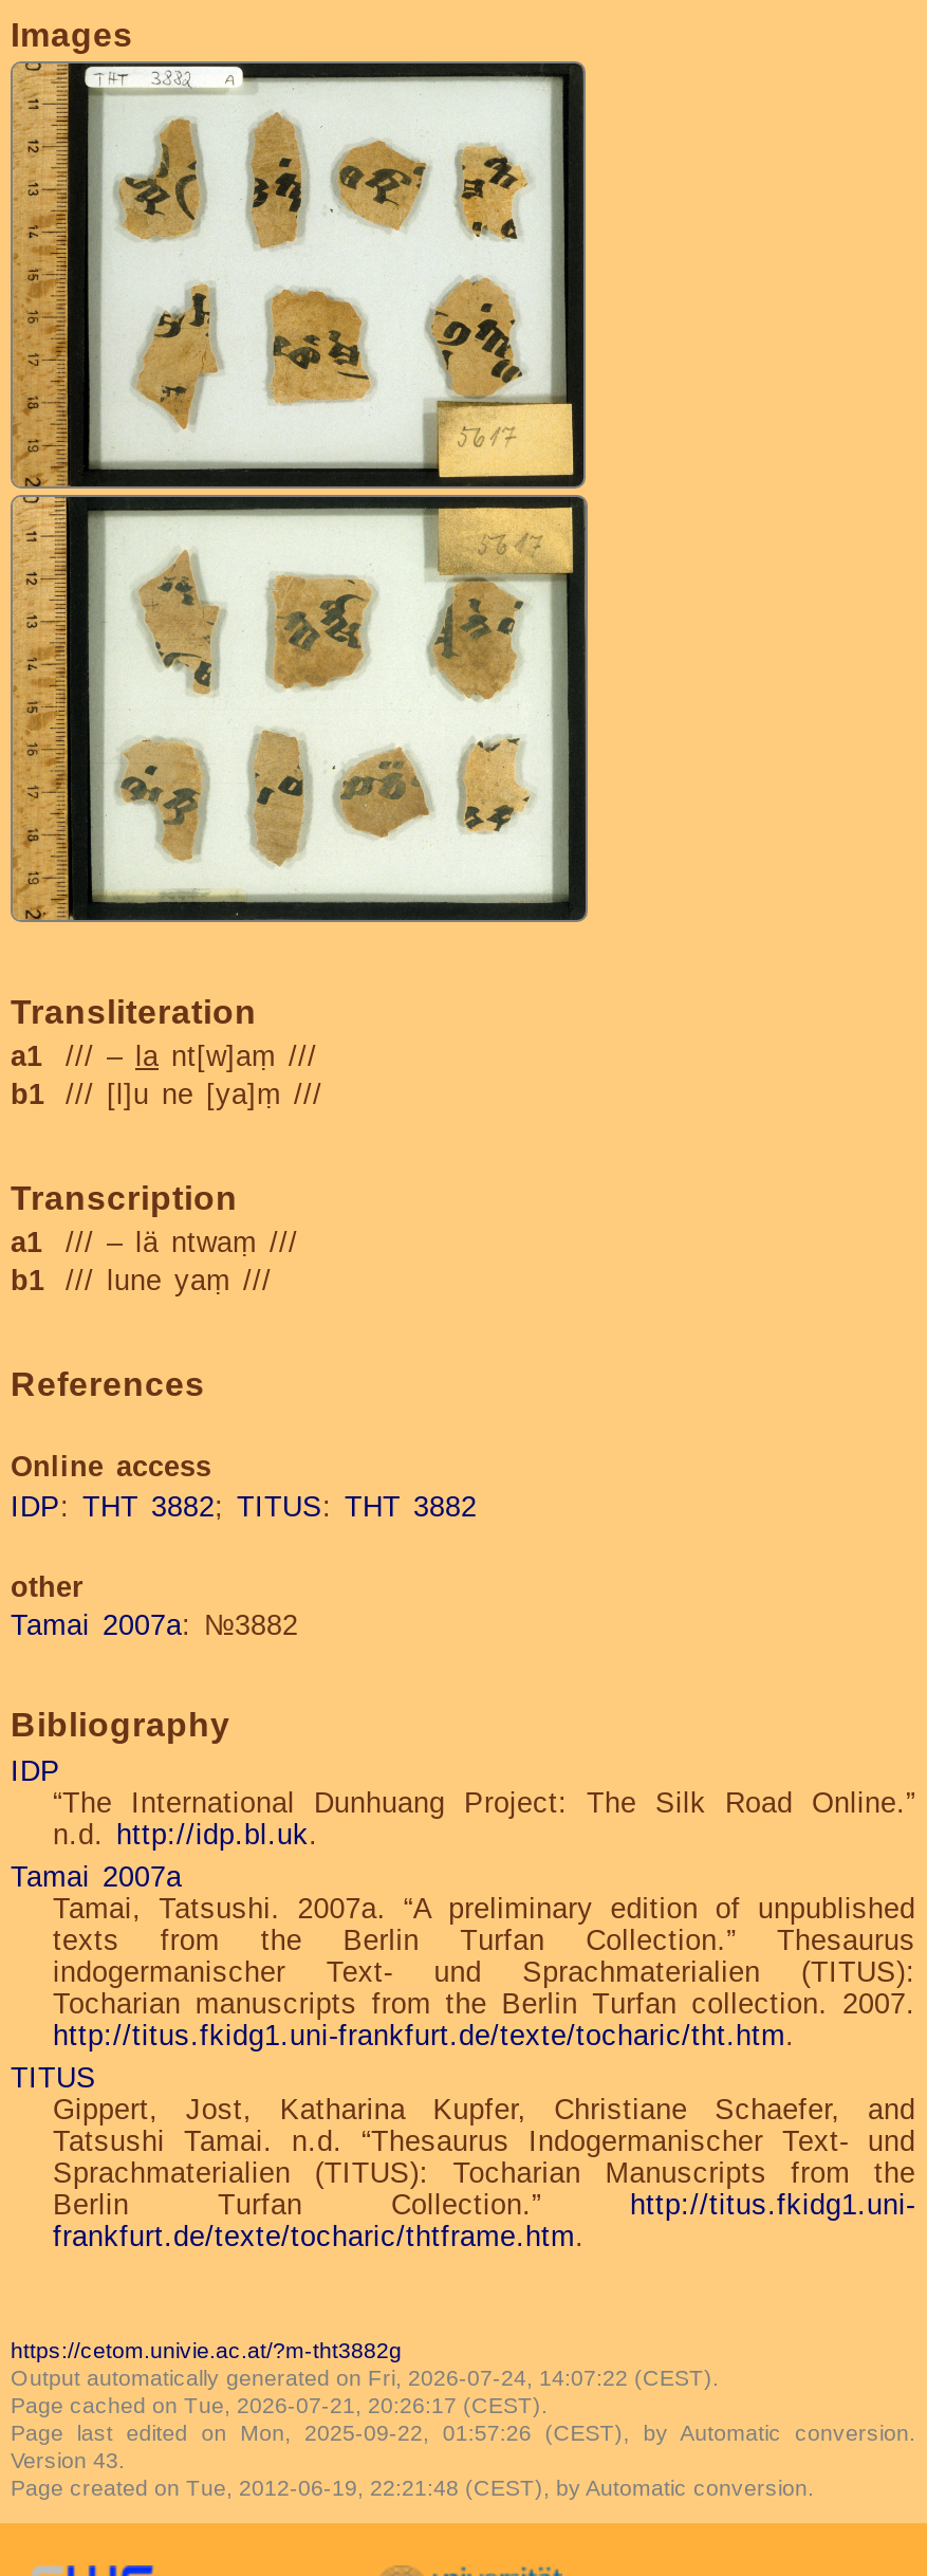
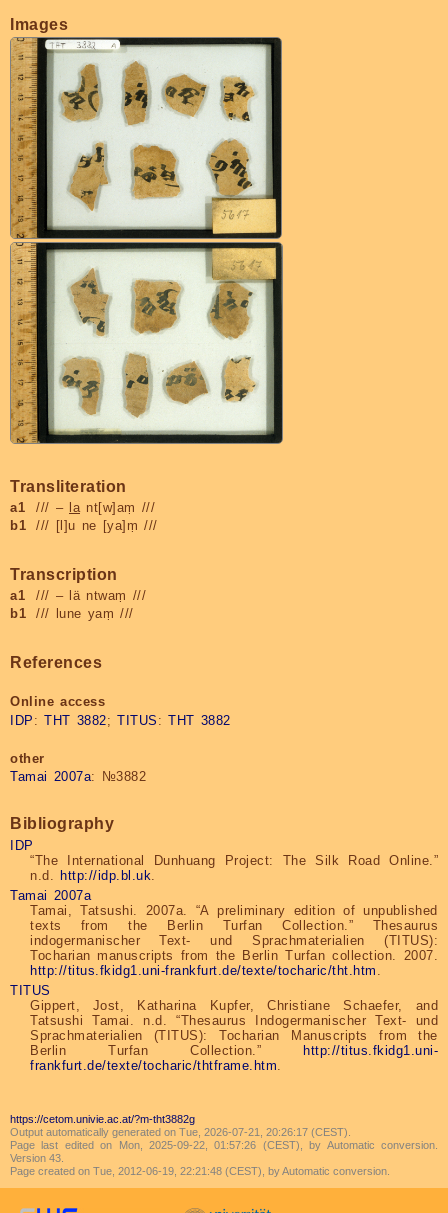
[11,2364,719,2417] Output automatically generated on Fri, 2026-07-24, 14:07:22 (CEST). | Page cached on Tue, 2026-07-21, 20:26:17 (CEST). -> [10,1126,351,1138] Output automatically generated on Tue, 2026-07-21, 20:26:17 (CEST).

